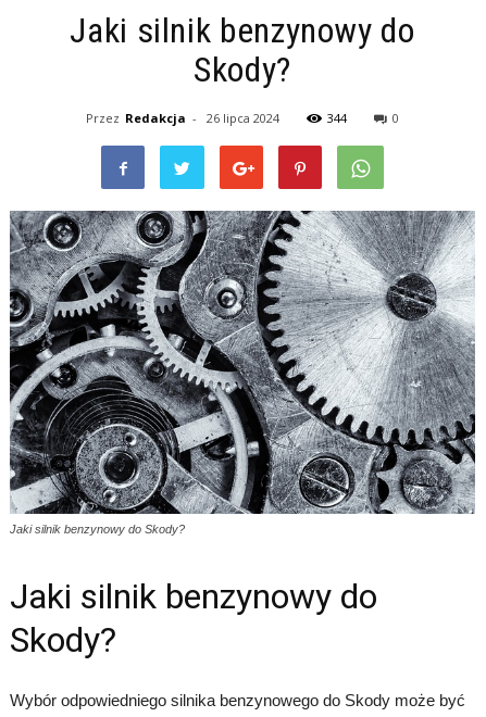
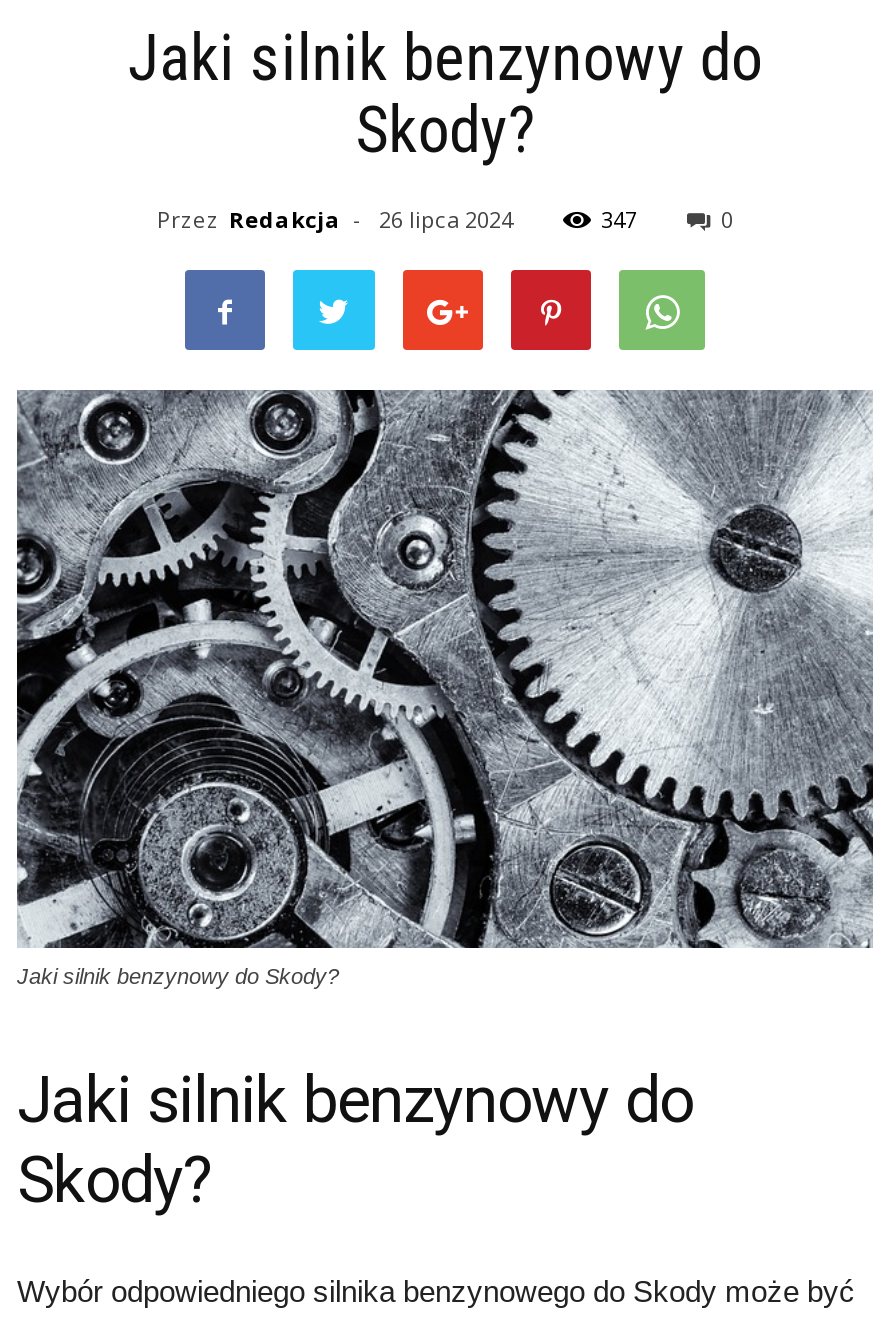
[327,110,347,126] 344 -> [601,204,637,234] 347

